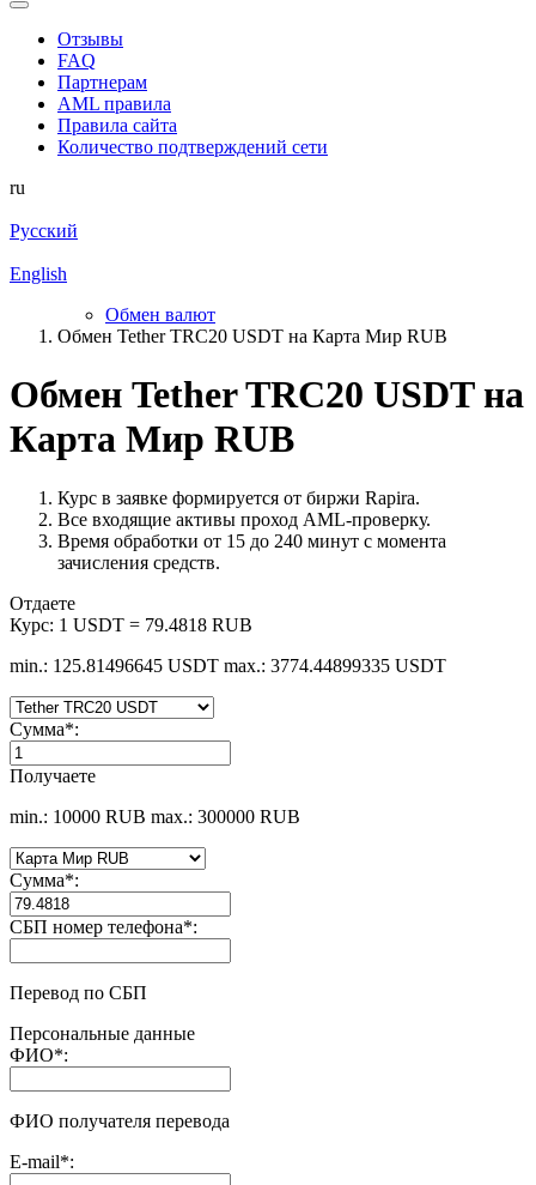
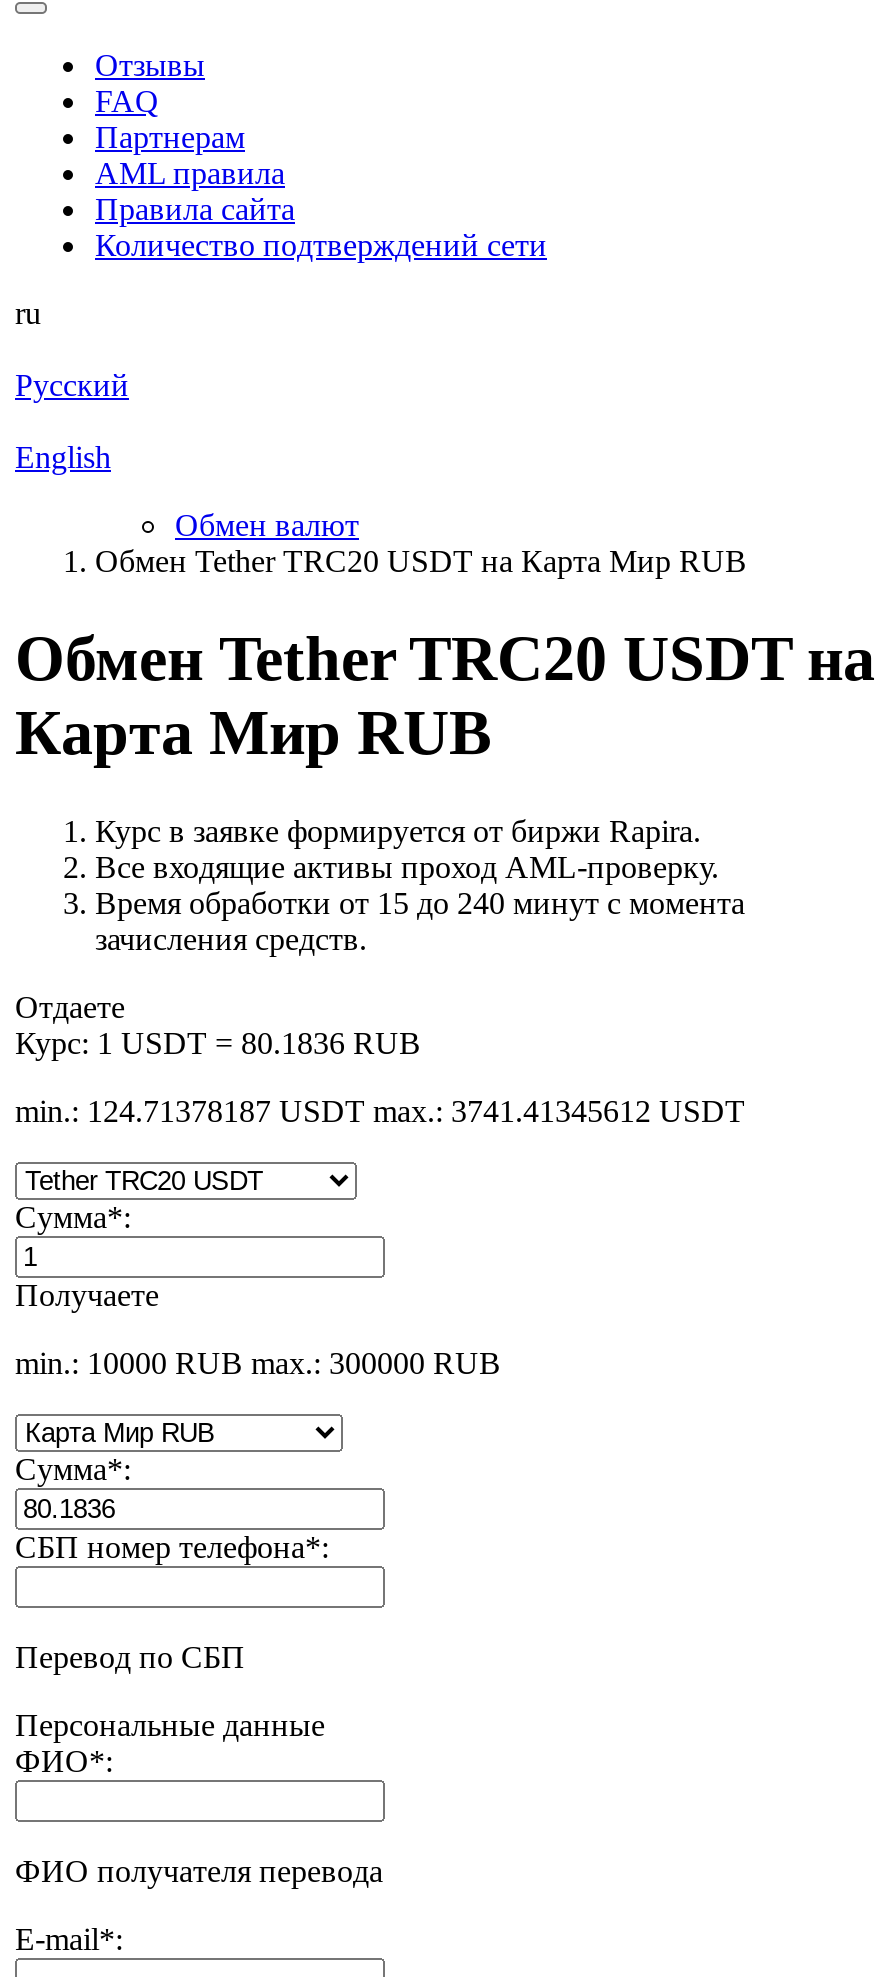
[10,615,252,635] Курс: 1 USDT = 79.4818 RUB -> [15,1026,421,1060] Курс: 1 USDT = 80.1836 RUB
[10,655,446,676] min.: 125.81496645 USDT max.: 3774.44899335 USDT -> [15,1094,745,1128] min.: 124.71378187 USDT max.: 3741.41345612 USDT

